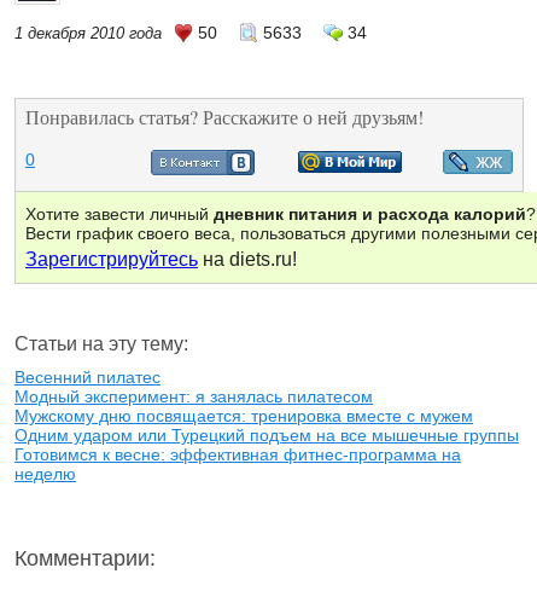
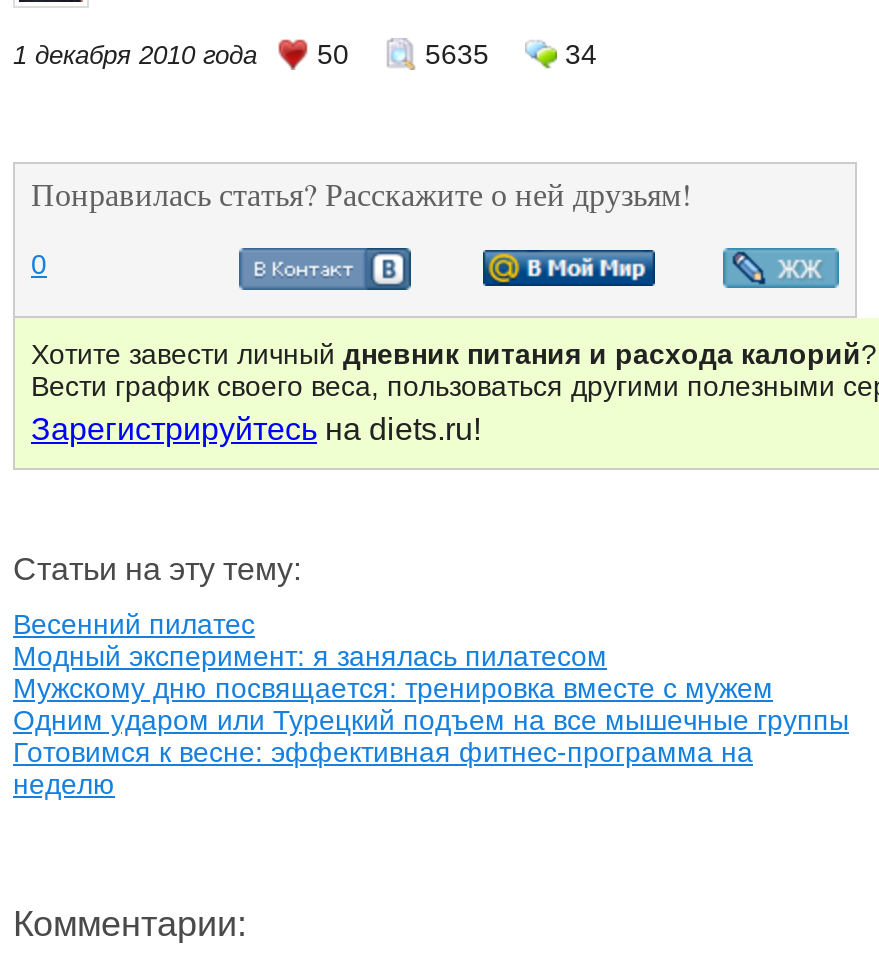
[263,23,302,42] 5633 -> [425,38,489,70] 5635

